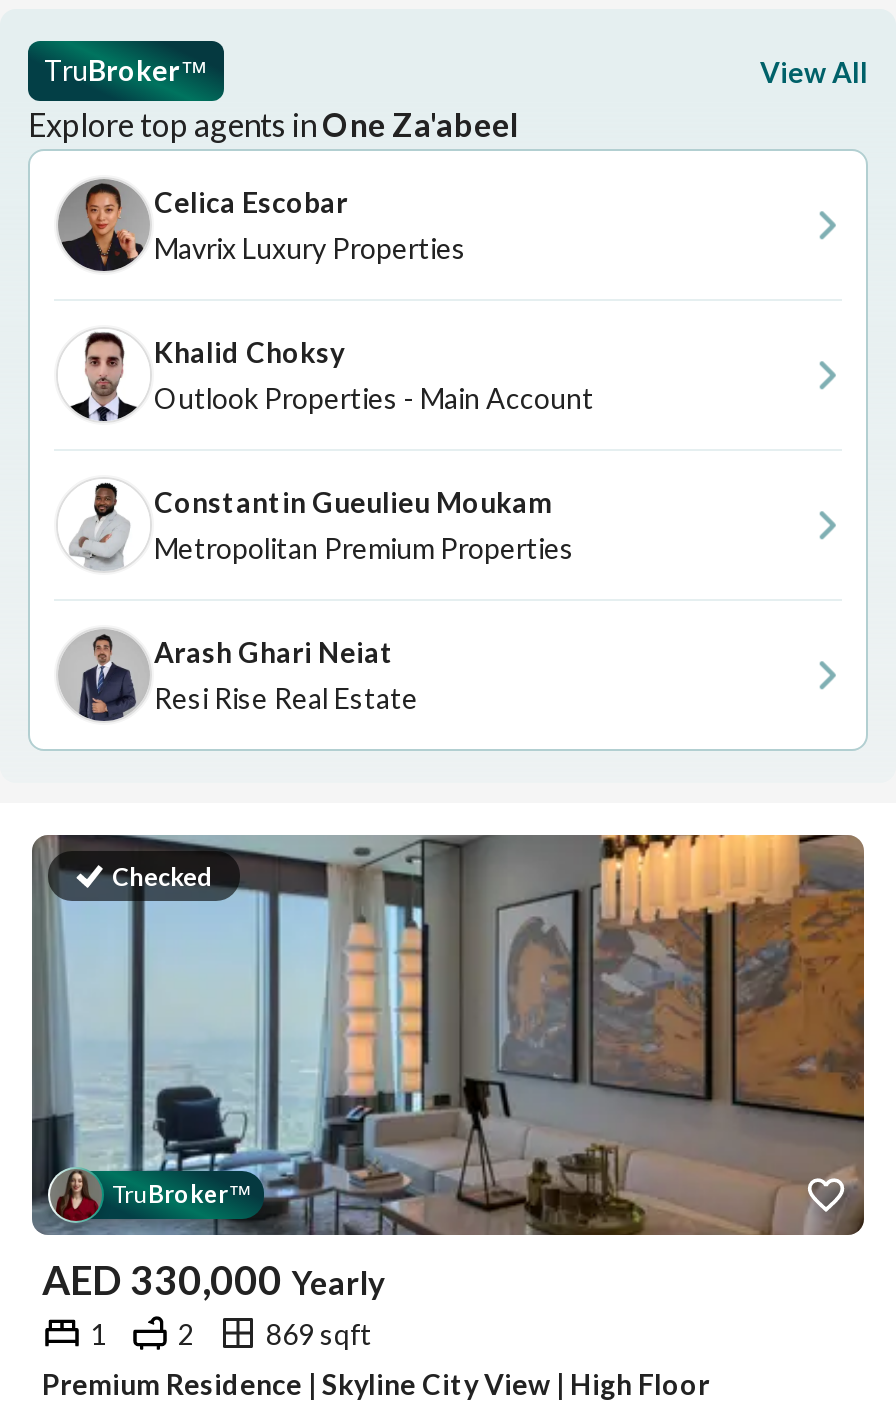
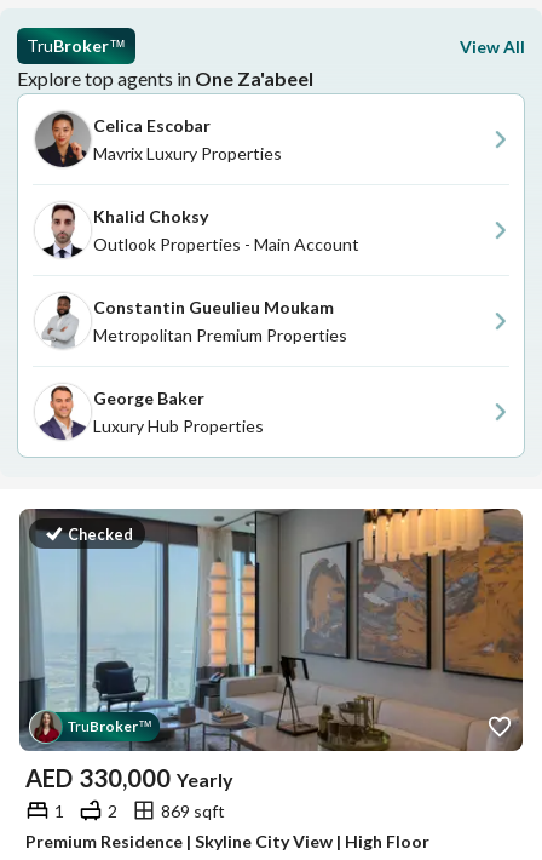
[58,631,418,721] [image] | Arash Ghari Neiat | Resi Rise Real Estate -> [36,386,264,440] [image] | George Baker | Luxury Hub Properties

